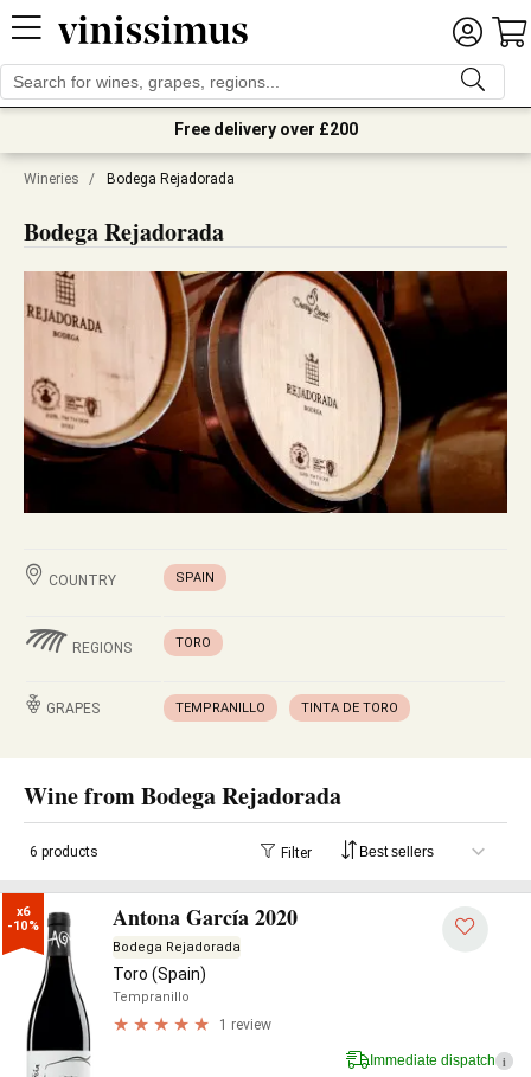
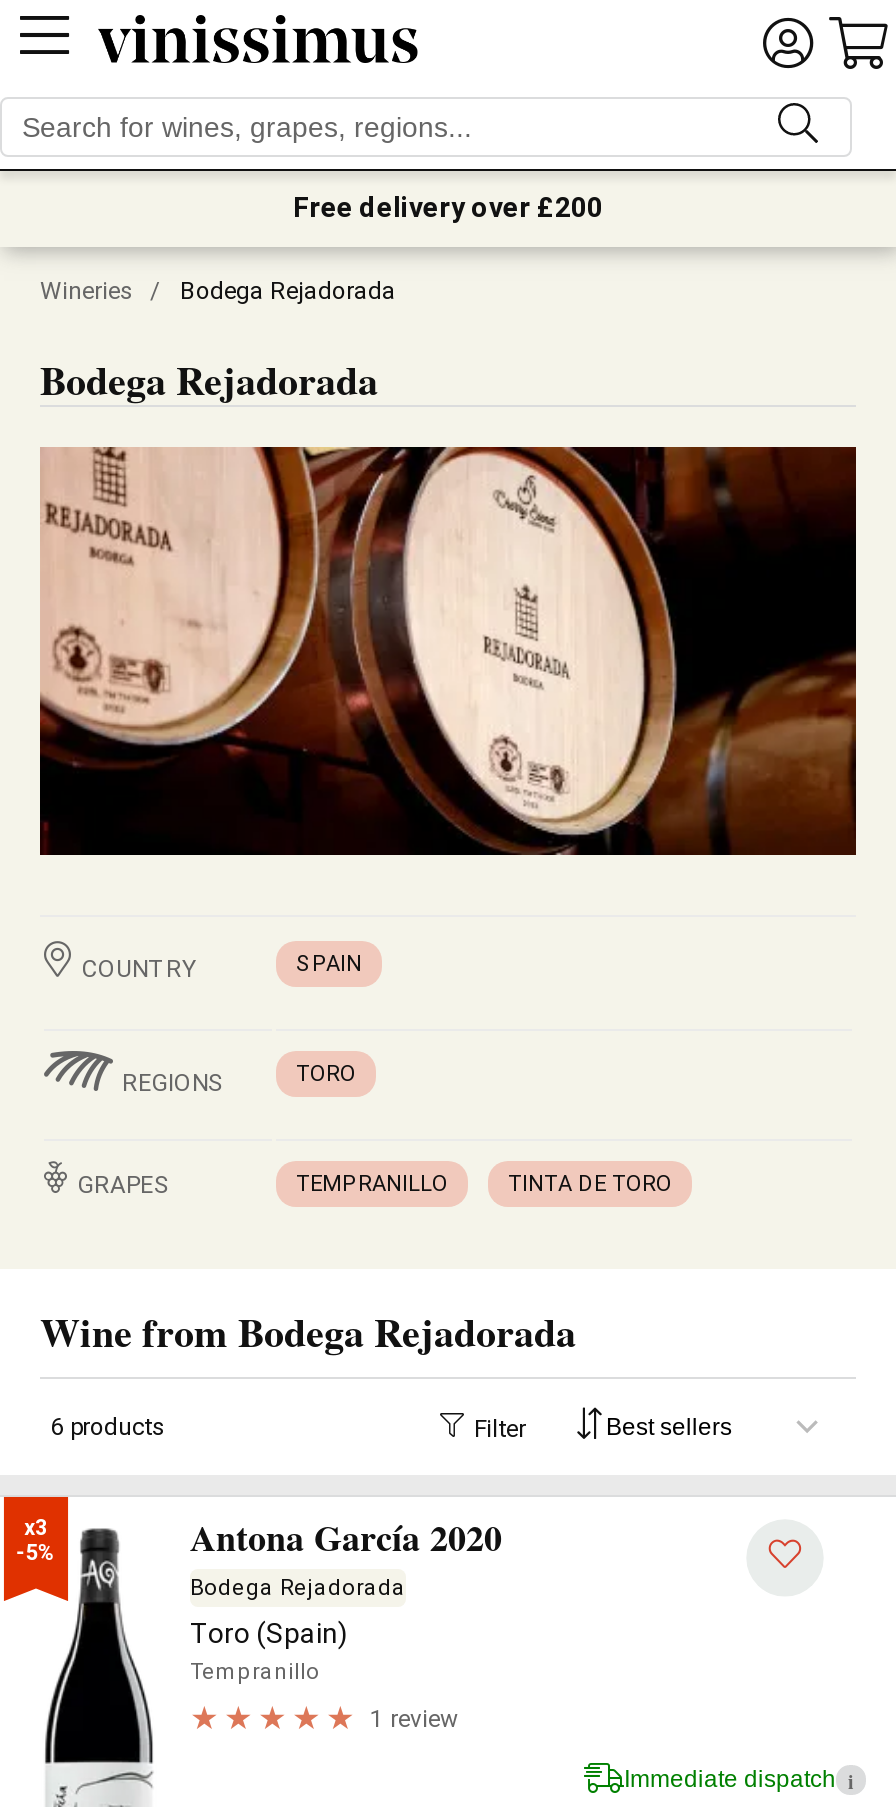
[8,904,39,934] x6 | -10% -> [16,1515,56,1565] x3 | -5%

